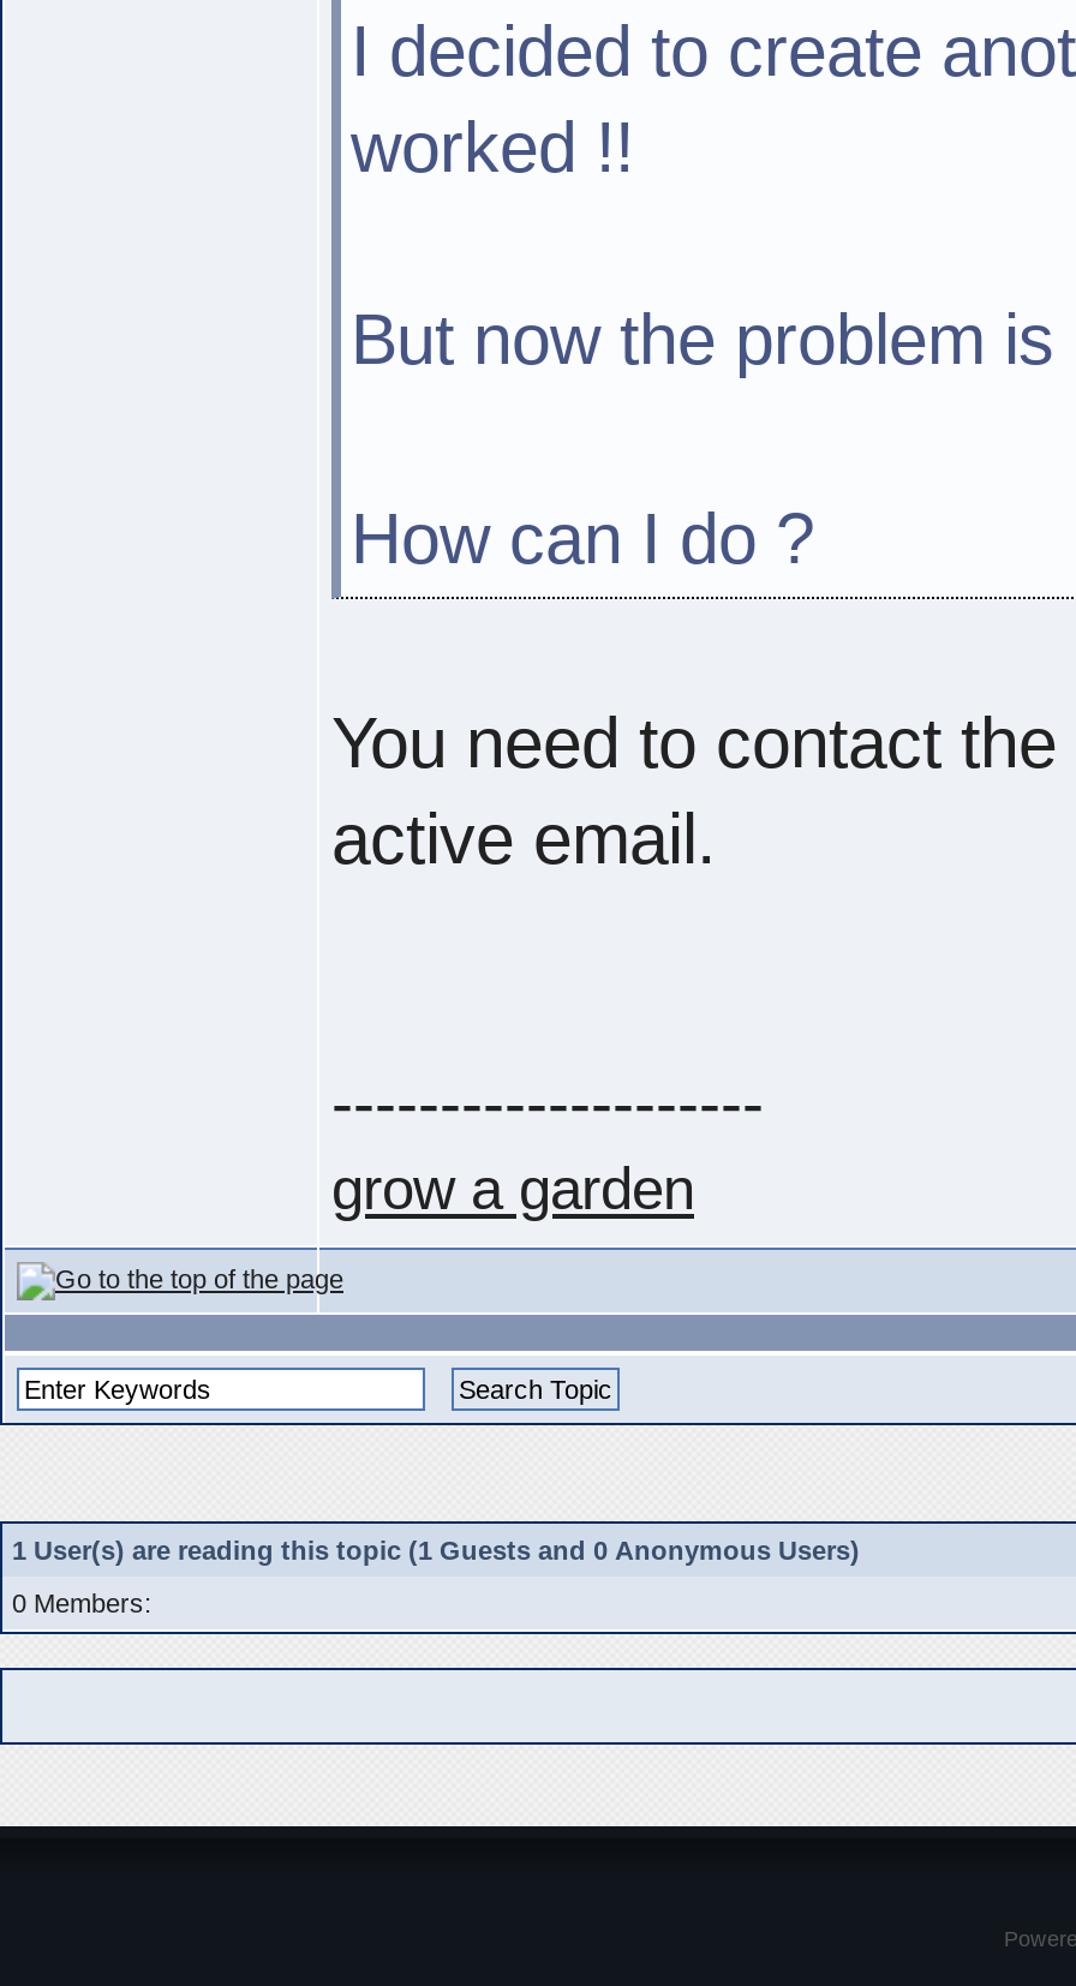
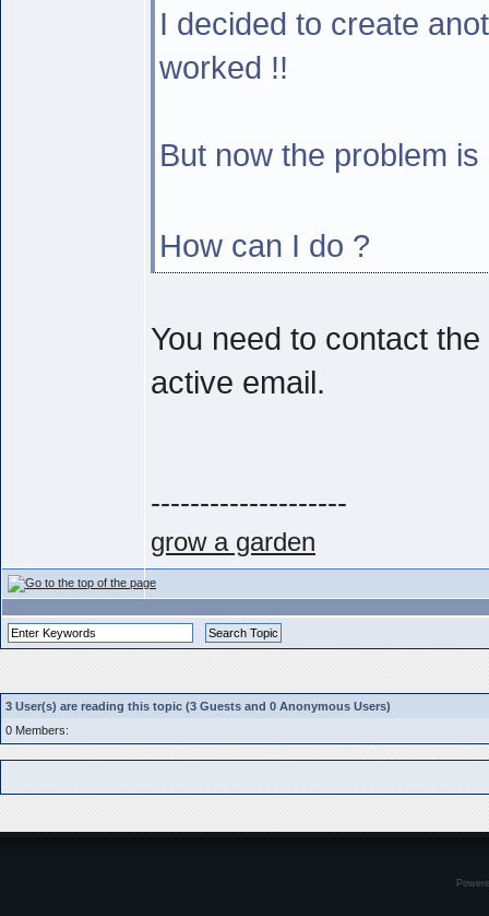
[12,1536,860,1565] 1 User(s) are reading this topic (1 Guests and 0 Anonymous Users) -> [5,700,391,713] 3 User(s) are reading this topic (3 Guests and 0 Anonymous Users)

